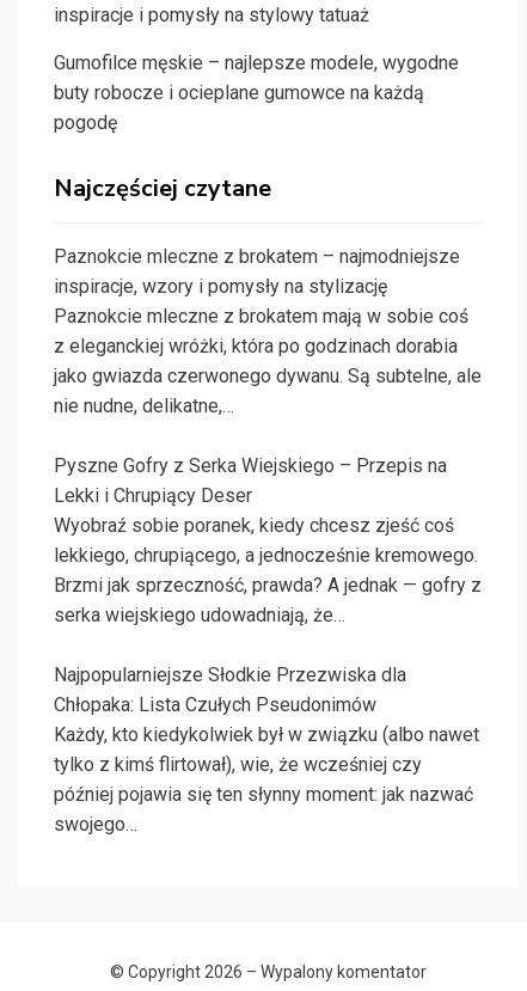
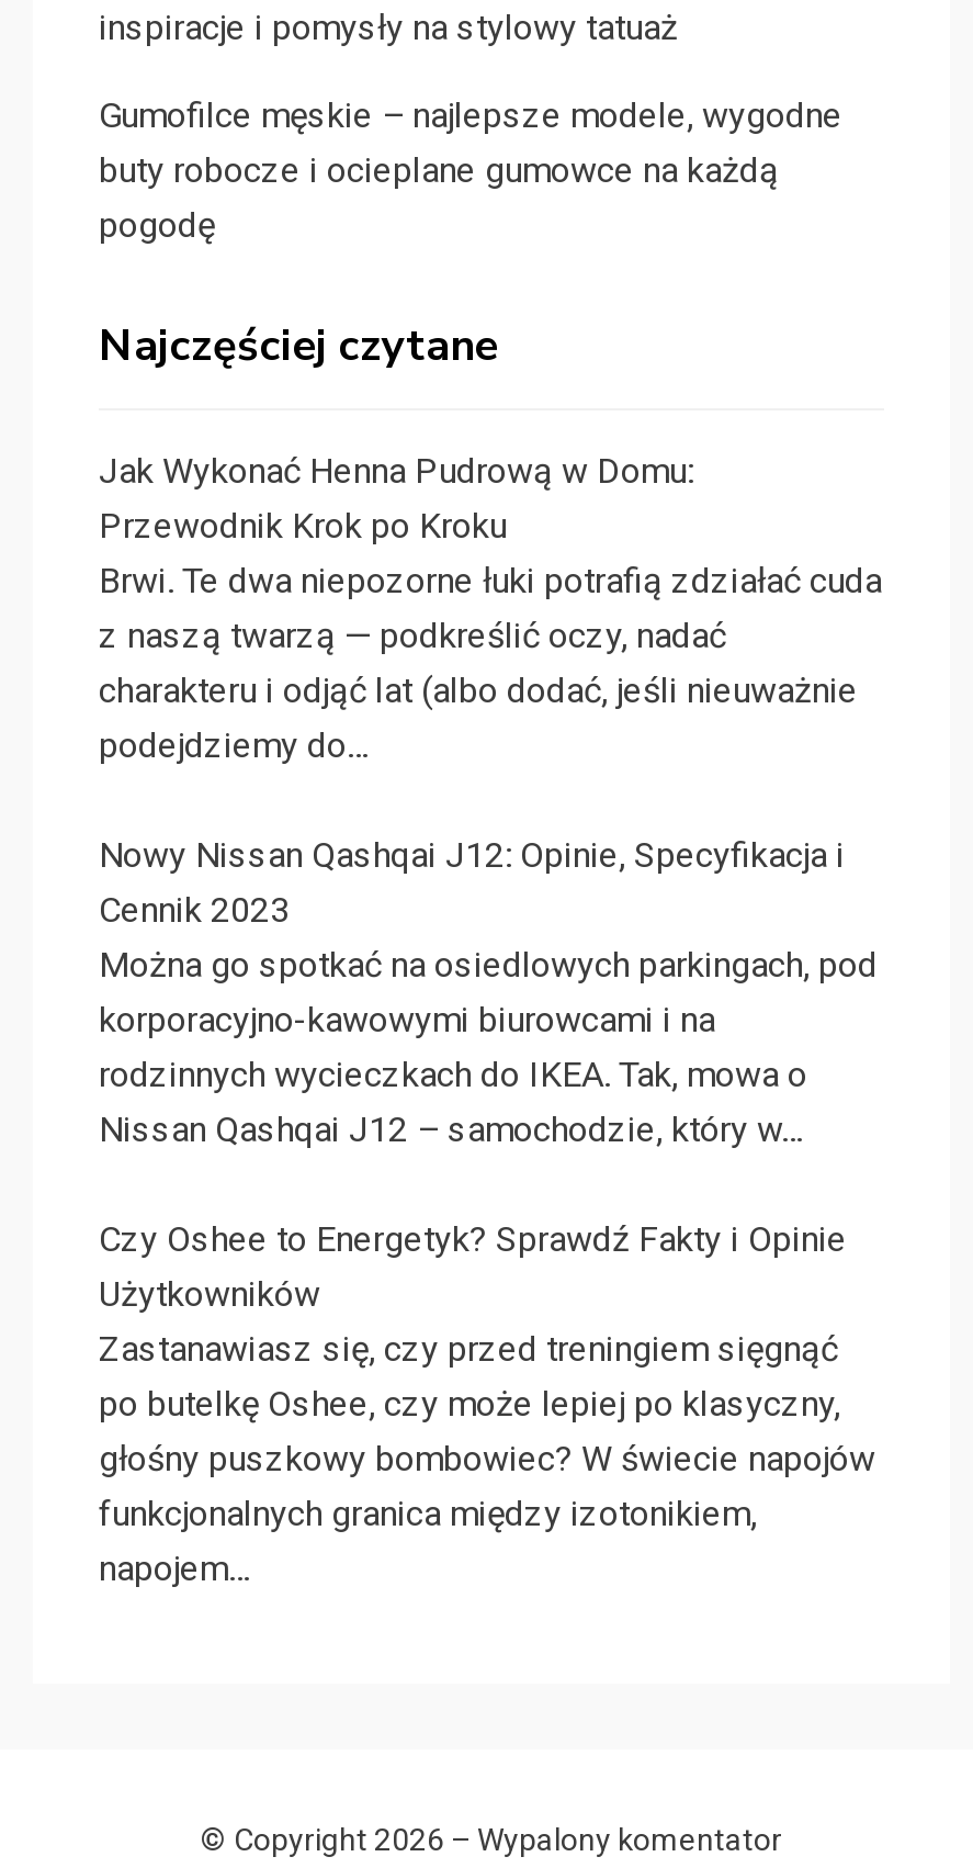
[54,245,482,418] Paznokcie mleczne z brokatem – najmodniejsze | inspiracje, wzory i pomysły na stylizację | Paznokcie mleczne z brokatem mają w sobie coś | z eleganckiej wróżki, która po godzinach dorabia | jako gwiazda czerwonego dywanu. Są subtelne, ale | nie nudne, delikatne,… -> [99,451,882,767] Jak Wykonać Henna Pudrową w Domu: | Przewodnik Krok po Kroku | Brwi. Te dwa niepozorne łuki potrafią zdziałać cuda | z naszą twarzą — podkreślić oczy, nadać | charakteru i odjąć lat (albo dodać, jeśli nieuważnie | podejdziemy do…
[54,455,482,627] Pyszne Gofry z Serka Wiejskiego – Przepis na | Lekki i Chrupiący Deser | Wyobraź sobie poranek, kiedy chcesz zjeść coś | lekkiego, chrupiącego, a jednocześnie kremowego. | Brzmi jak sprzeczność, prawda? A jednak — gofry z | serka wiejskiego udowadniają, że… -> [99,835,878,1151] Nowy Nissan Qashqai J12: Opinie, Specyfikacja i | Cennik 2023 | Można go spotkać na osiedlowych parkingach, pod | korporacyjno-kawowymi biurowcami i na | rodzinnych wycieczkach do IKEA. Tak, mowa o | Nissan Qashqai J12 – samochodzie, który w…
[54,664,479,836] Najpopularniejsze Słodkie Przezwiska dla | Chłopaka: Lista Czułych Pseudonimów | Każdy, kto kiedykolwiek był w związku (albo nawet | tylko z kimś flirtował), wie, że wcześniej czy | później pojawia się ten słynny moment: jak nazwać | swojego… -> [99,1219,875,1590] Czy Oshee to Energetyk? Sprawdź Fakty i Opinie | Użytkowników | Zastanawiasz się, czy przed treningiem sięgnąć | po butelkę Oshee, czy może lepiej po klasyczny, | głośny puszkowy bombowiec? W świecie napojów | funkcjonalnych granica między izotonikiem, | napojem…

